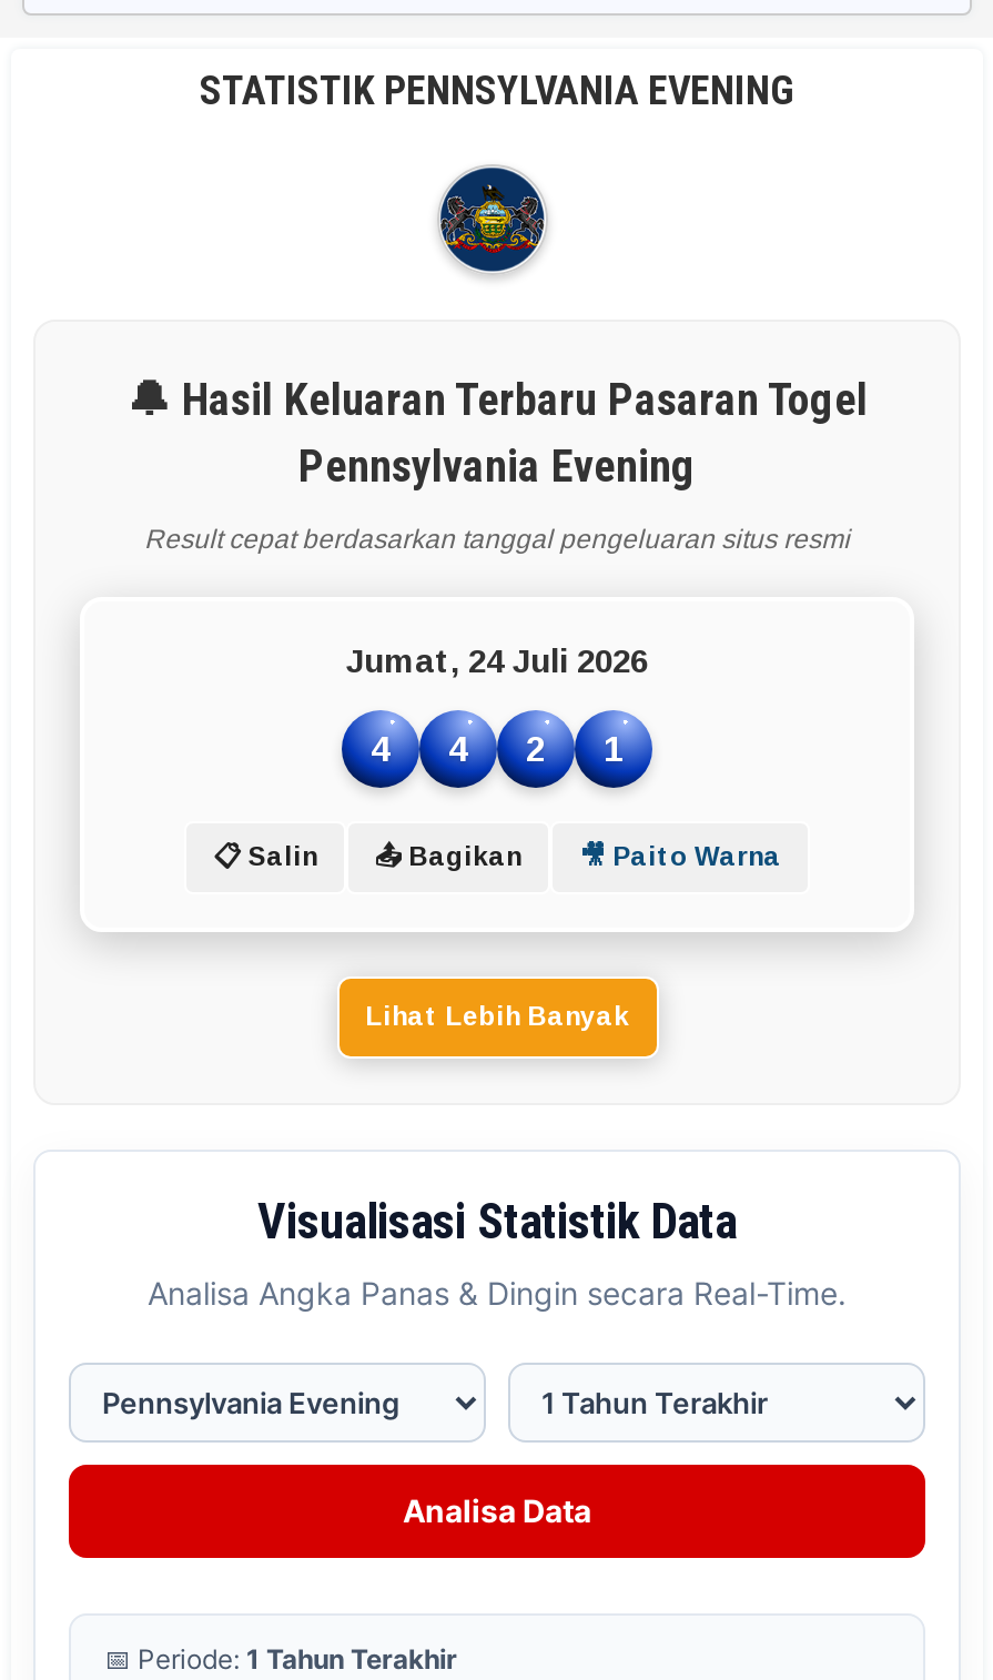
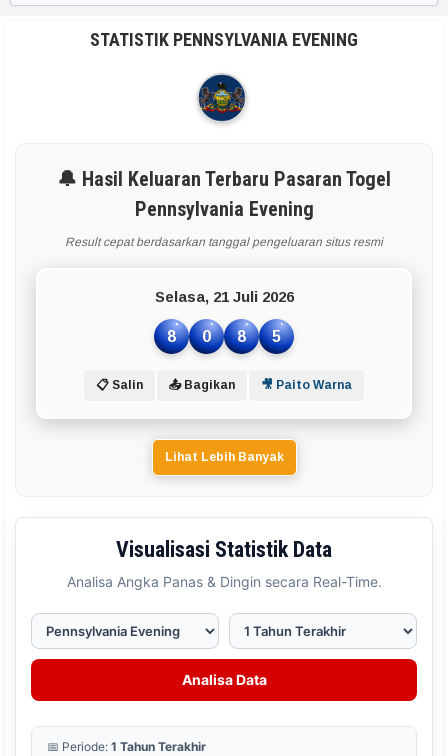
[346,642,648,679] Jumat, 24 Juli 2026 -> [154,288,293,305] Selasa, 21 Juli 2026
[371,730,391,768] 4 -> [167,328,176,345] 8
[448,730,468,768] 4 -> [202,328,211,345] 0
[526,730,546,768] 2 -> [237,328,246,345] 8
[604,730,624,768] 1 -> [272,328,281,345] 5

